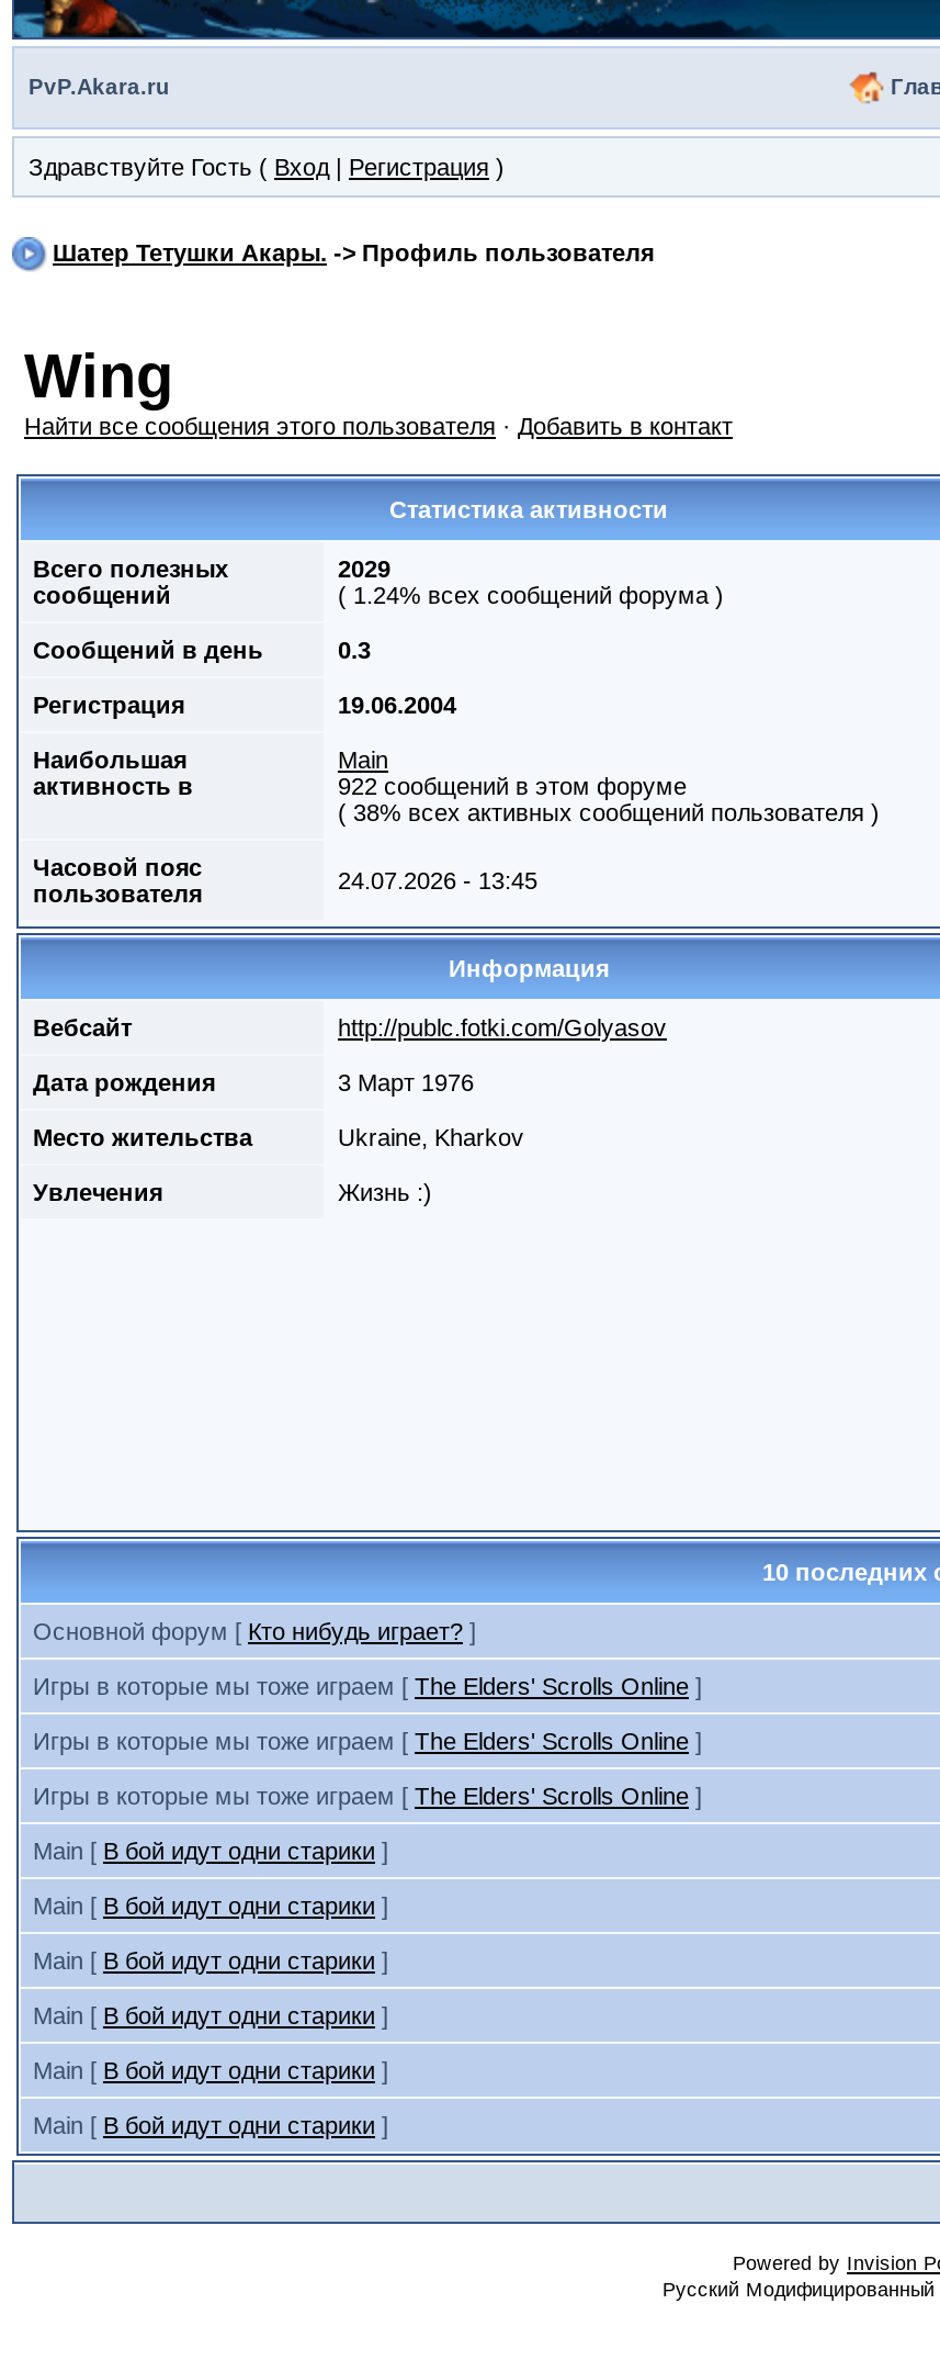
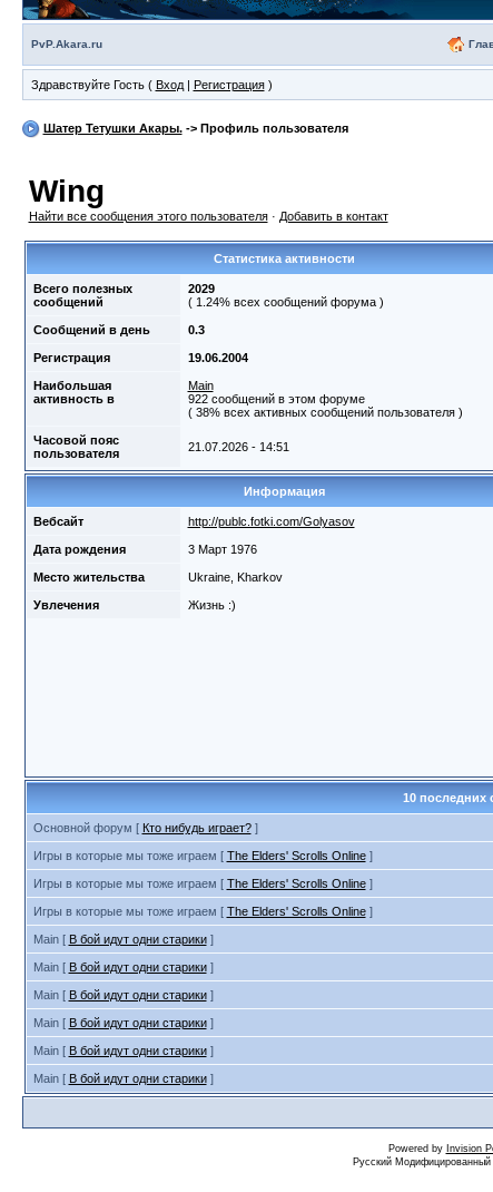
[338,867,537,894] 24.07.2026 - 13:45 -> [188,440,289,453] 21.07.2026 - 14:51

